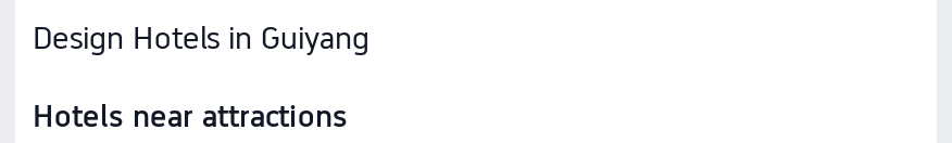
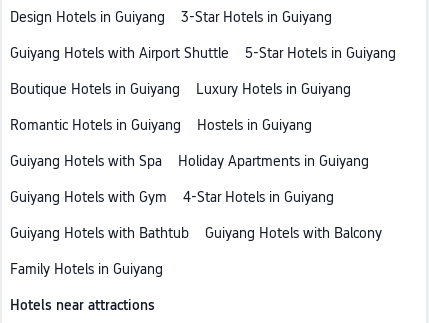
none -> [10,9,396,277] 3-Star Hotels in Guiyang | Guiyang Hotels with Airport Shuttle | 5-Star Hotels in Guiyang | Boutique Hotels in Guiyang | Luxury Hotels in Guiyang | Romantic Hotels in Guiyang | Hostels in Guiyang | Guiyang Hotels with Spa | Holiday Apartments in Guiyang | Guiyang Hotels with Gym | 4-Star Hotels in Guiyang | Guiyang Hotels with Bathtub | Guiyang Hotels with Balcony | Family Hotels in Guiyang

